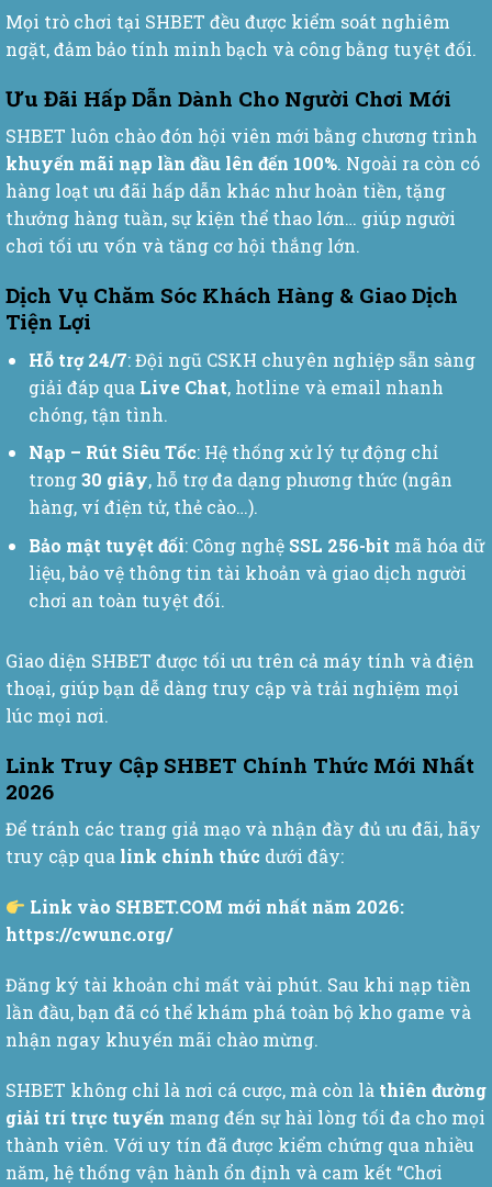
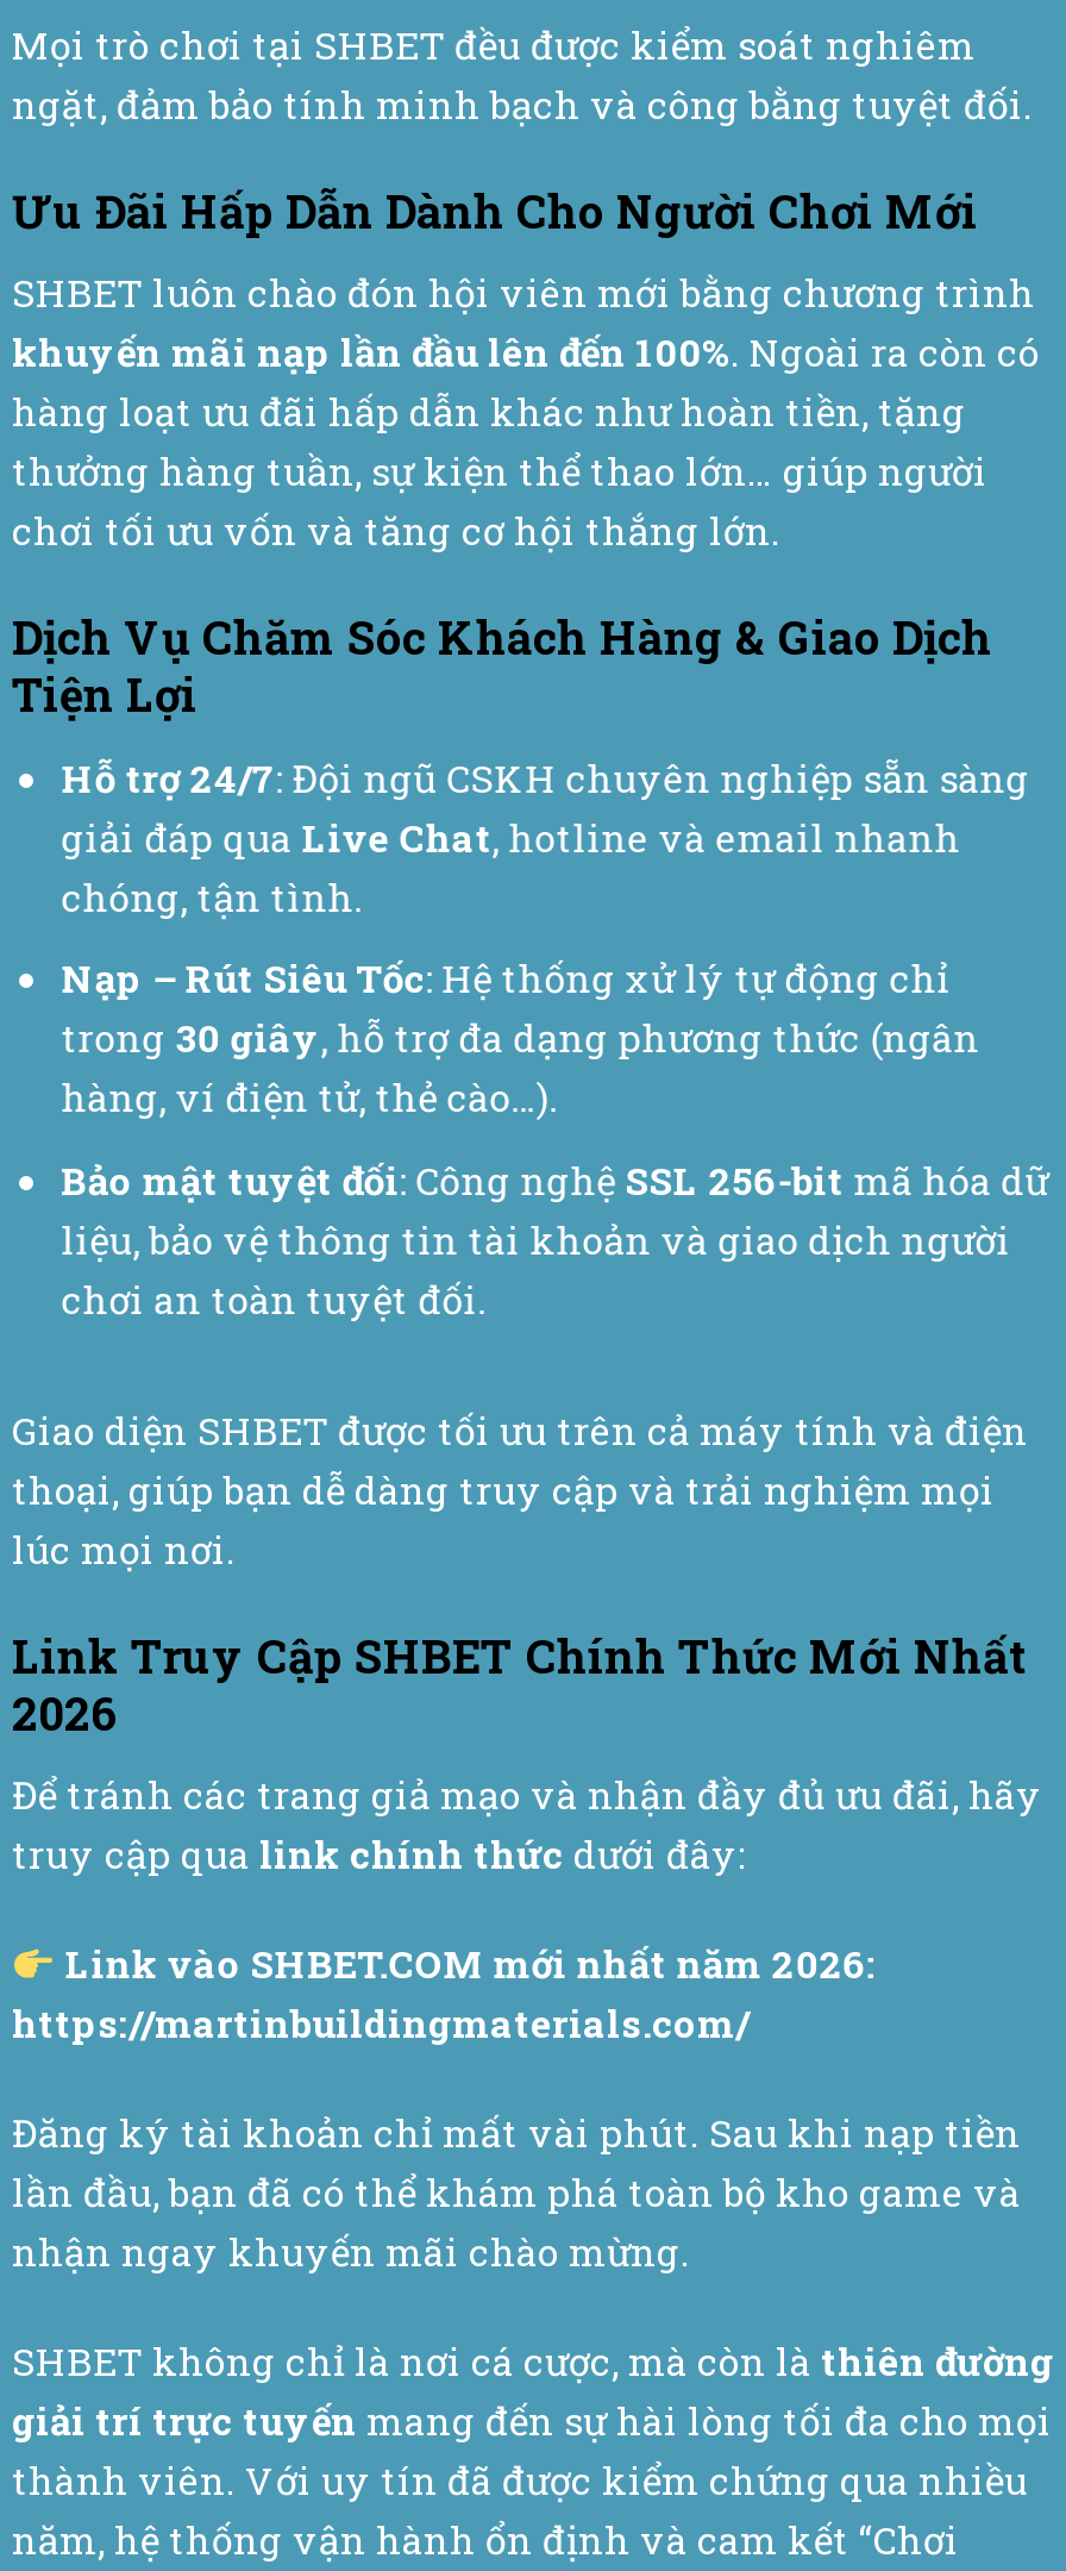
[5,923,172,946] https://cwunc.org/ -> [12,1998,750,2048] https://martinbuildingmaterials.com/

